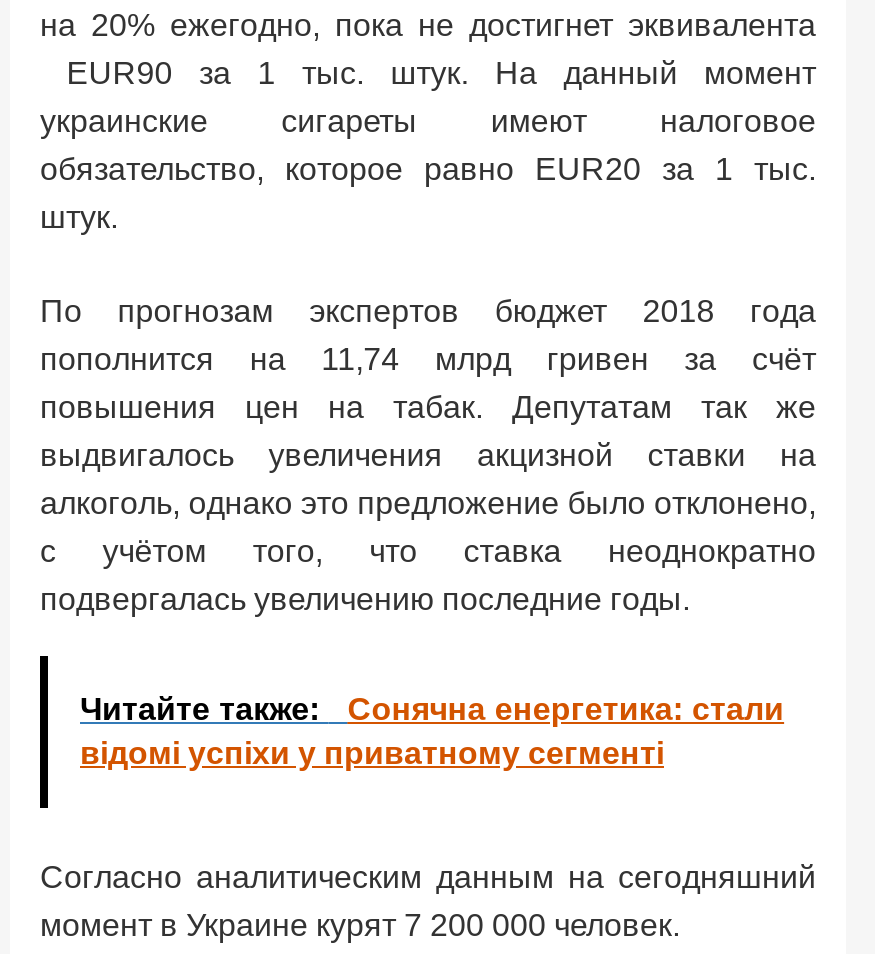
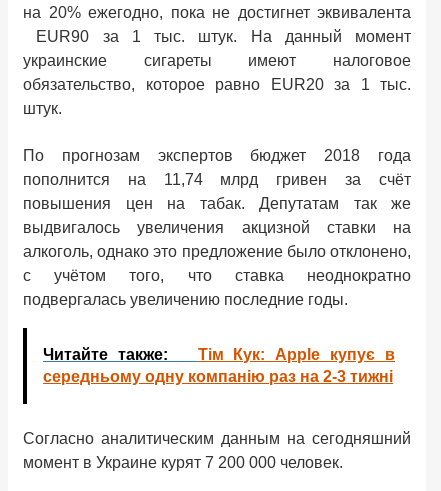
[80,692,784,770] Читайте также: Сонячна енергетика: стали | відомі успіхи у приватному сегменті -> [43,346,395,385] Читайте также: | Тім Кук: Apple купує в | середньому одну компанію раз на 2-3 тижні

